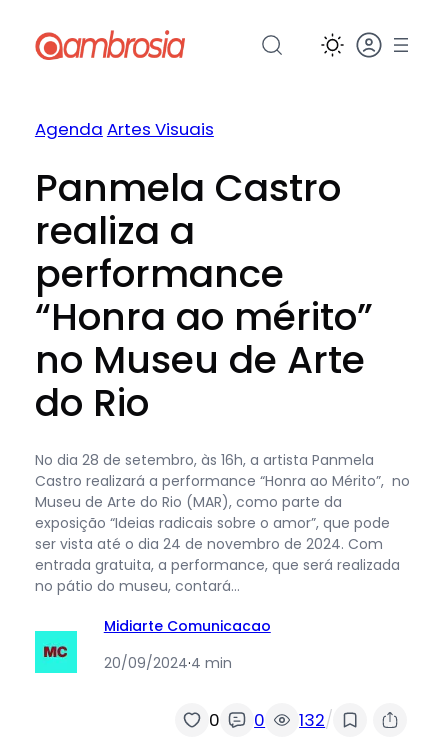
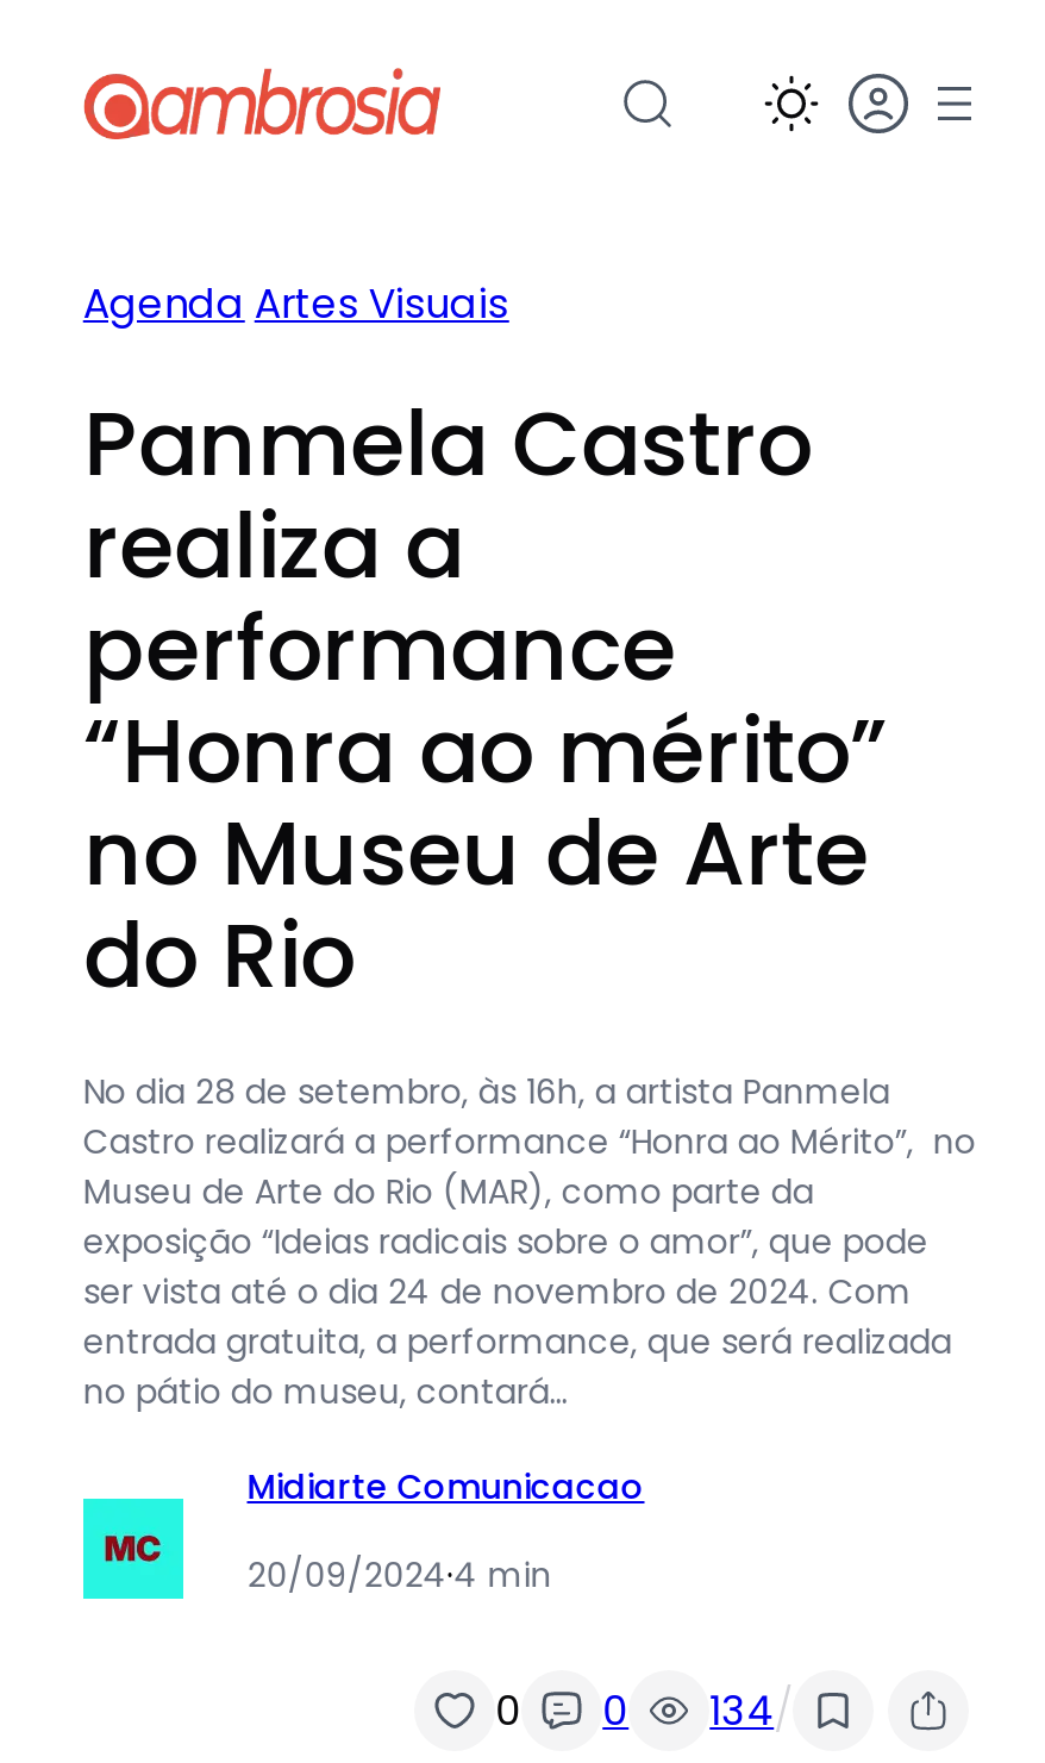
[209,707,333,732] 0 0 132 / -> [495,1680,793,1739] 0 0 134 /

